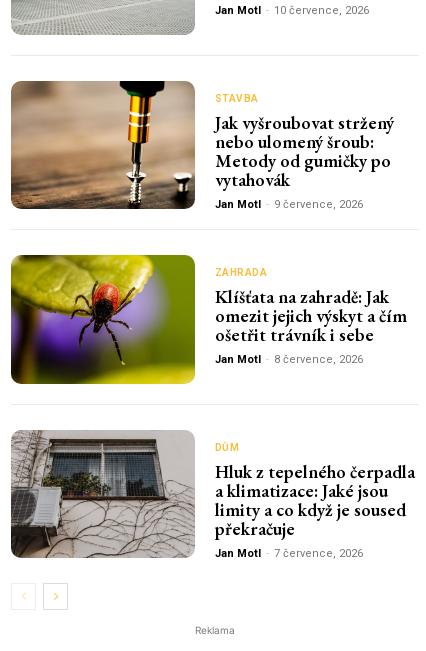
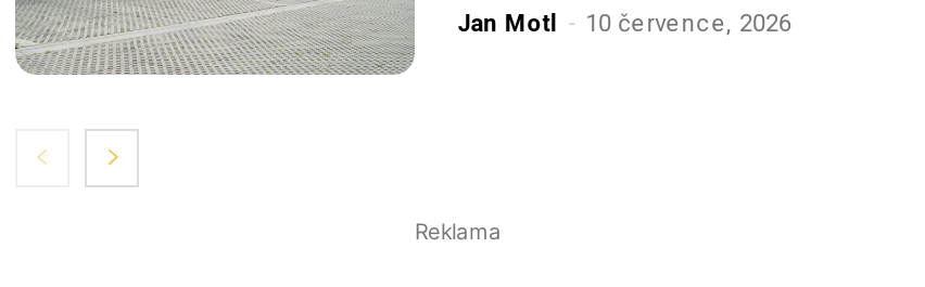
[11,72,394,211] [image] | STAVBA | Jak vyšroubovat stržený | nebo ulomený šroub: | Metody od gumičky po | vytahovák | Jan Motl - 9 července, 2026 -> none
[10,254,407,385] [image] | ZAHRADA | Klíšťata na zahradě: Jak | omezit jejich výskyt a čím | ošetřit trávník i sebe | Jan Motl - 8 července, 2026 -> none
[11,429,415,560] [image] | DŮM | Hluk z tepelného čerpadla | a klimatizace: Jaké jsou | limity a co když je soused | překračuje | Jan Motl - 7 července, 2026 -> none

